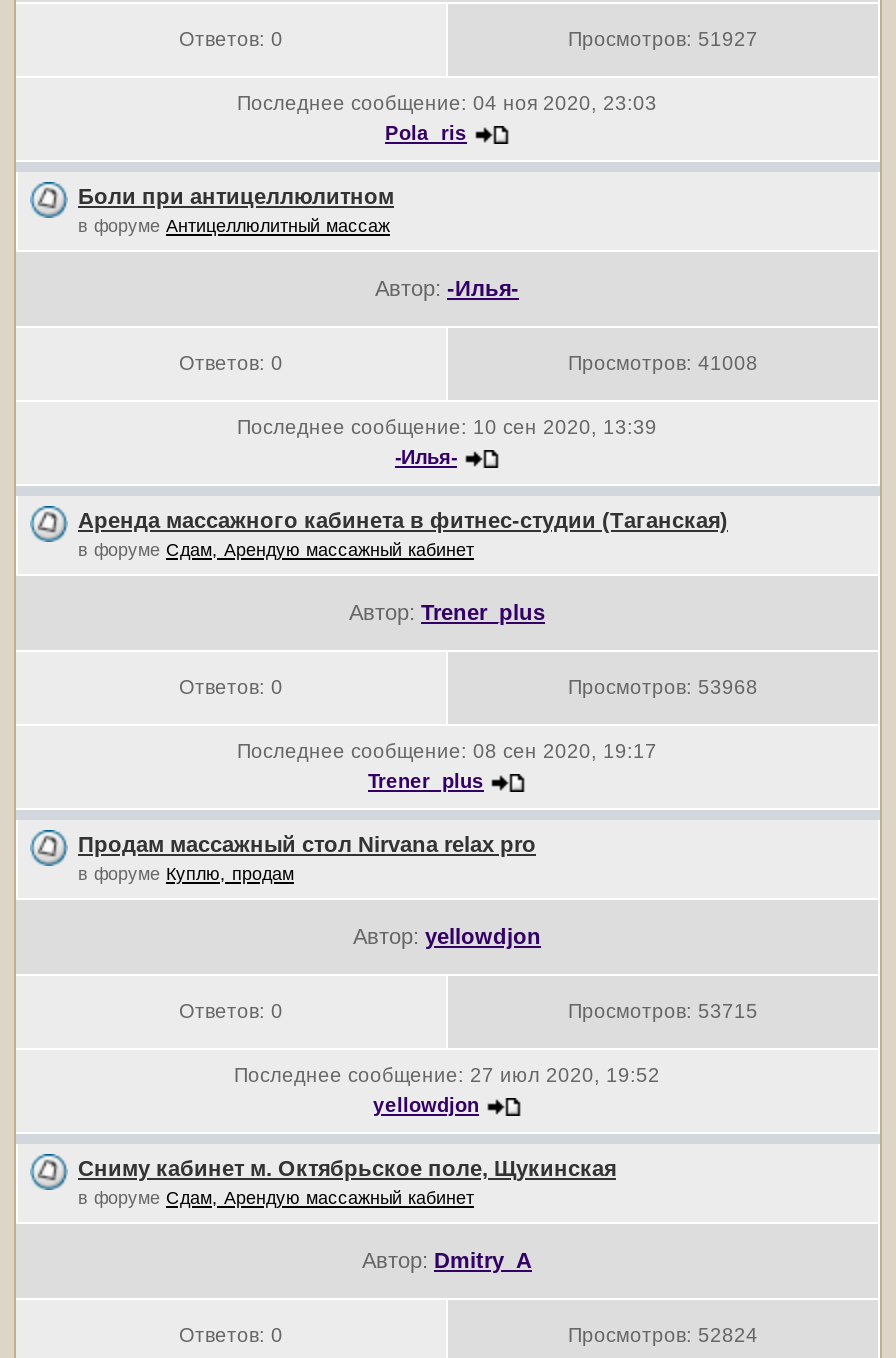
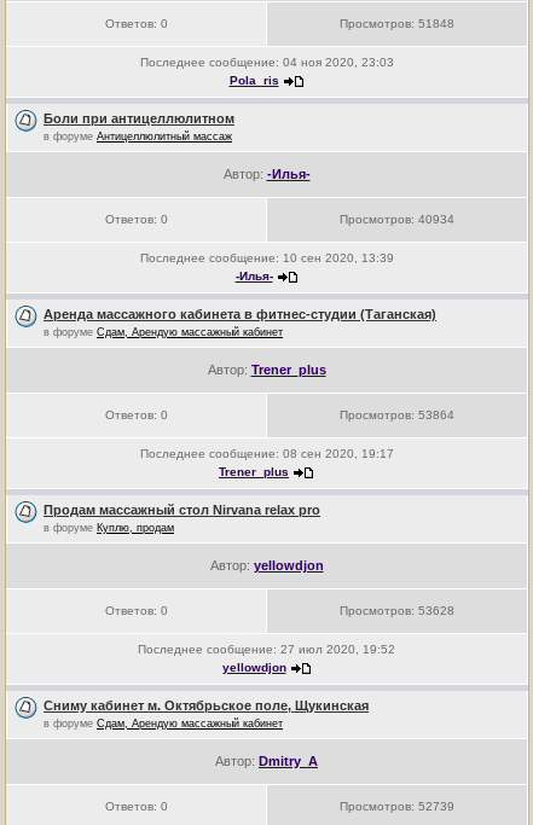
[568,28,758,50] Просмотров: 51927 -> [340,17,454,30] Просмотров: 51848
[568,352,758,374] Просмотров: 41008 -> [340,213,454,226] Просмотров: 40934
[568,676,758,698] Просмотров: 53968 -> [340,408,454,422] Просмотров: 53864
[568,1000,758,1022] Просмотров: 53715 -> [340,604,454,617] Просмотров: 53628
[568,1324,758,1346] Просмотров: 52824 -> [340,800,454,813] Просмотров: 52739

